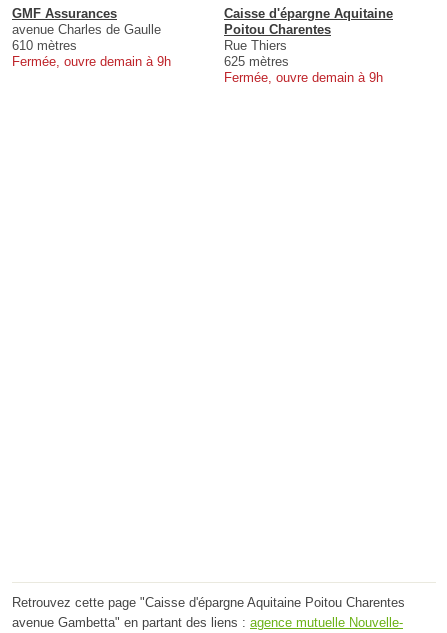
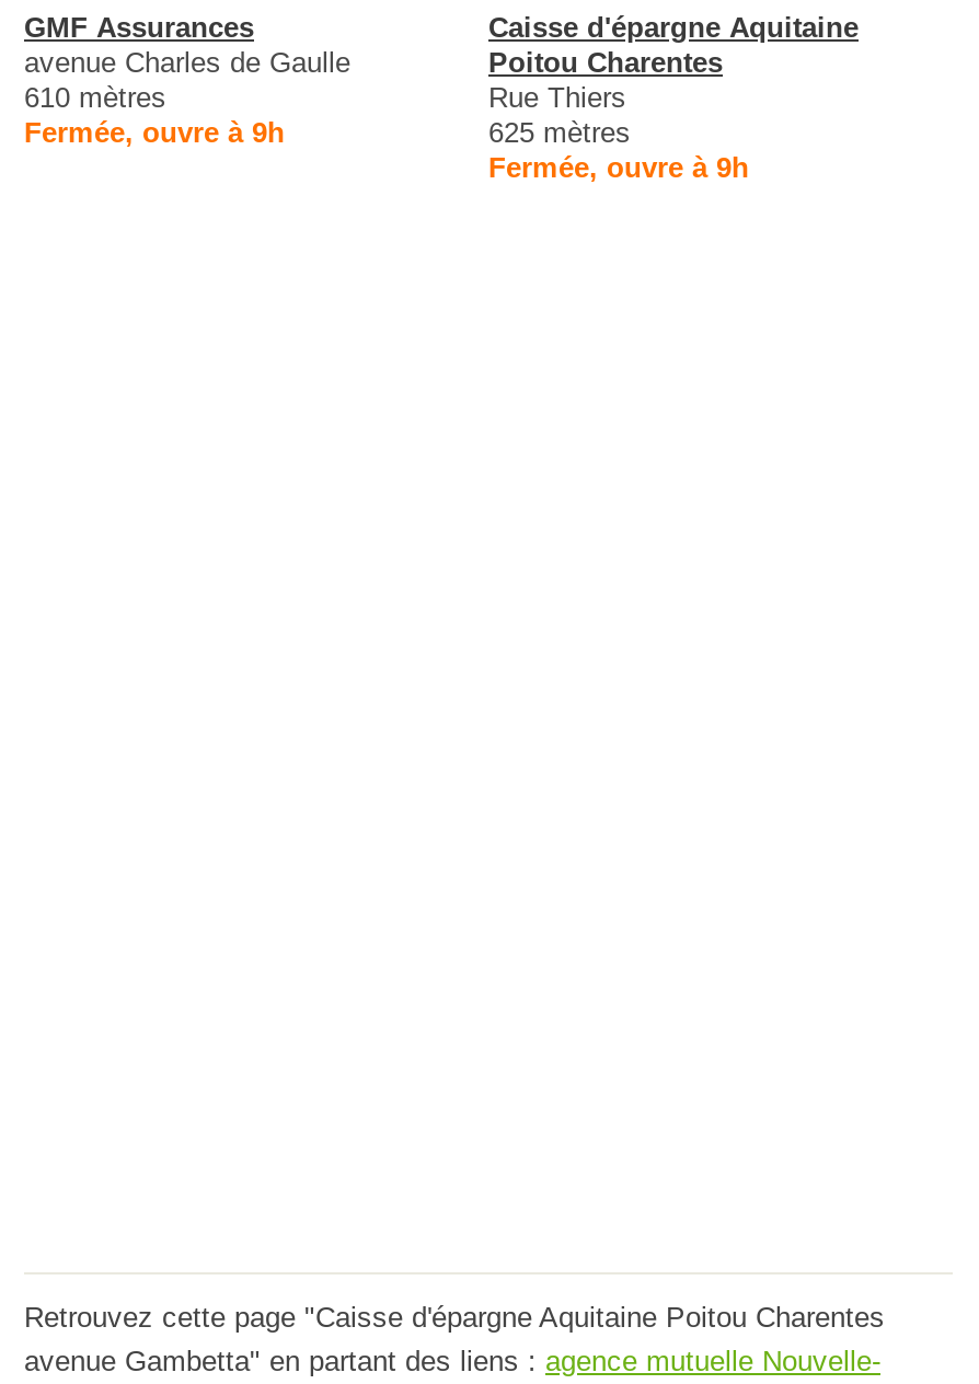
[12,54,171,69] Fermée, ouvre demain à 9h -> [24,117,285,150] Fermée, ouvre à 9h
[224,70,383,85] Fermée, ouvre demain à 9h -> [488,152,749,185] Fermée, ouvre à 9h

